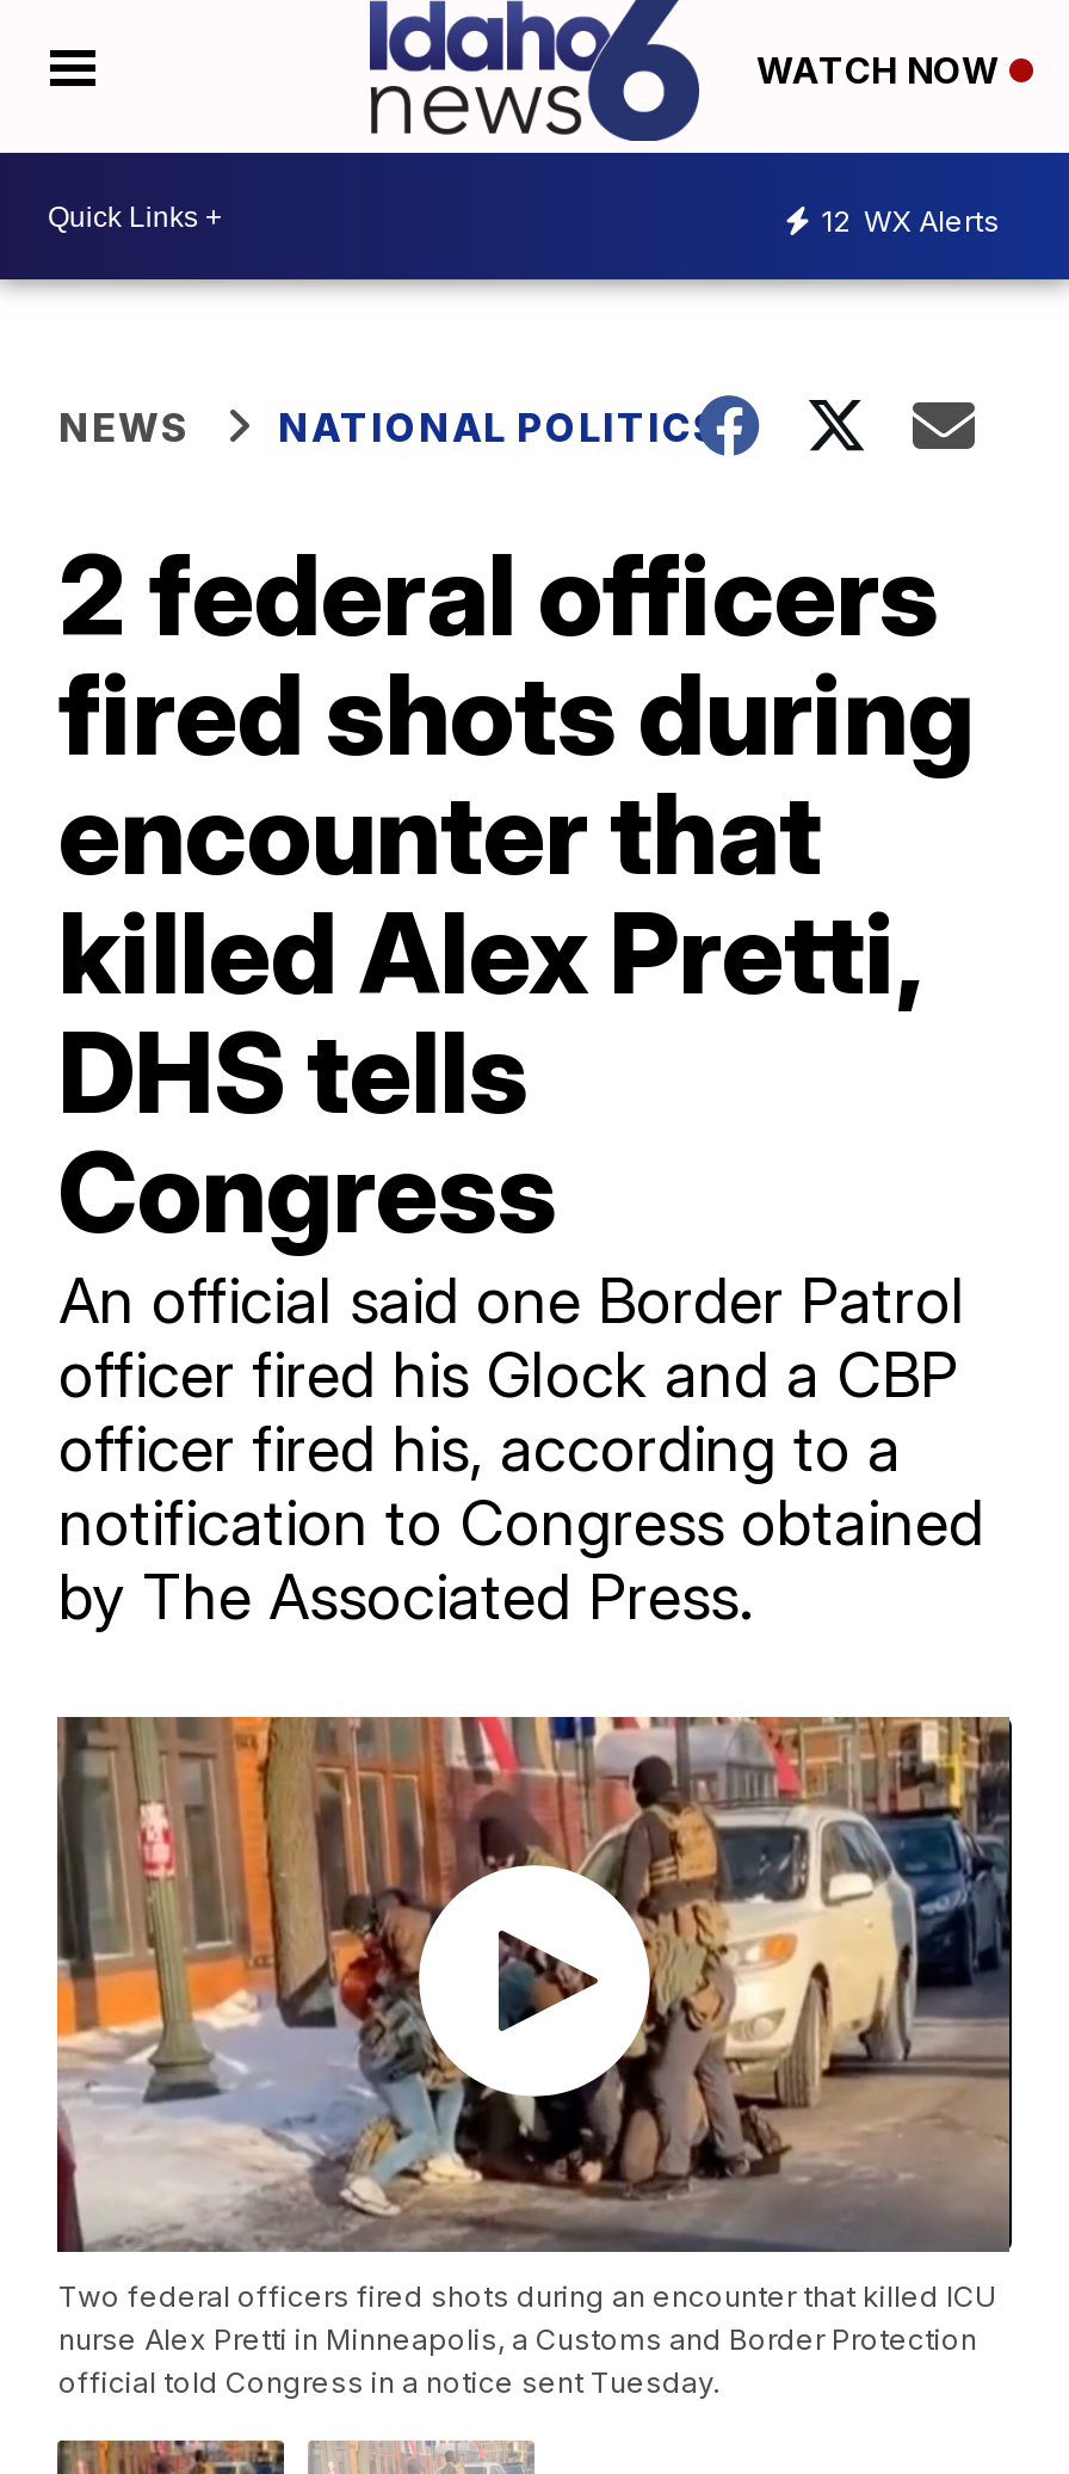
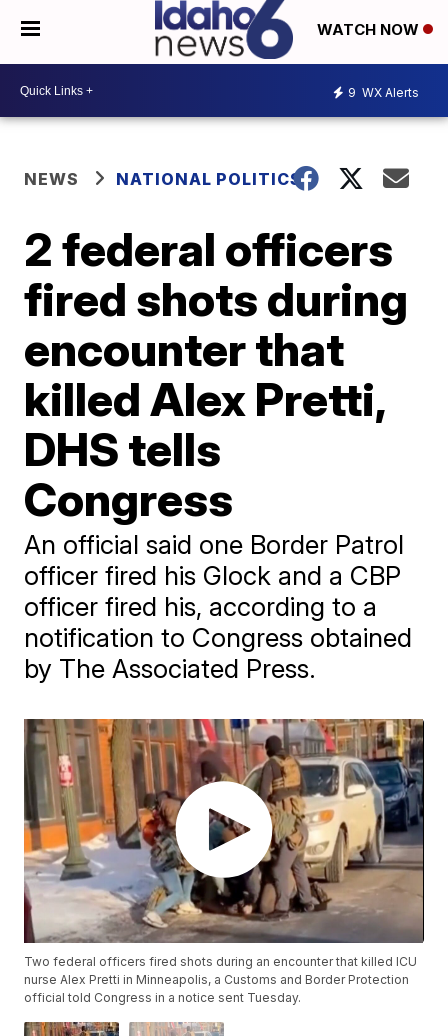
[821,202,1000,238] 12 WX Alerts -> [348,84,419,99] 9 WX Alerts

